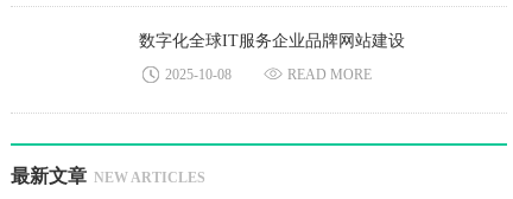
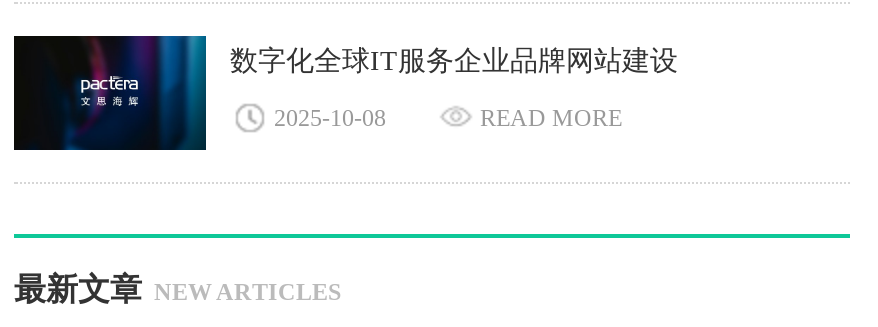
none -> [12,34,208,152] [image]

